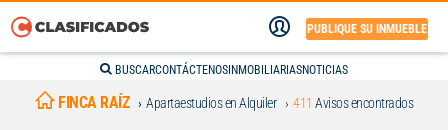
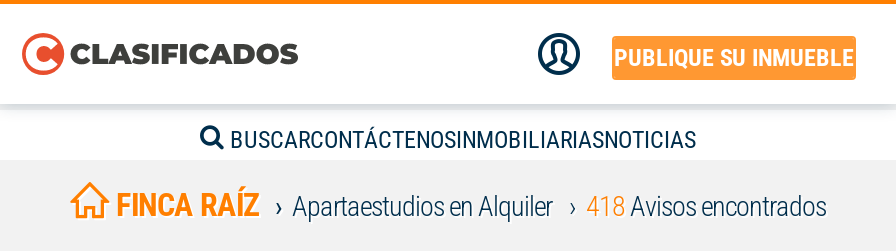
[293,95,413,111] 411 Avisos encontrados -> [586,190,826,222] 418 Avisos encontrados

